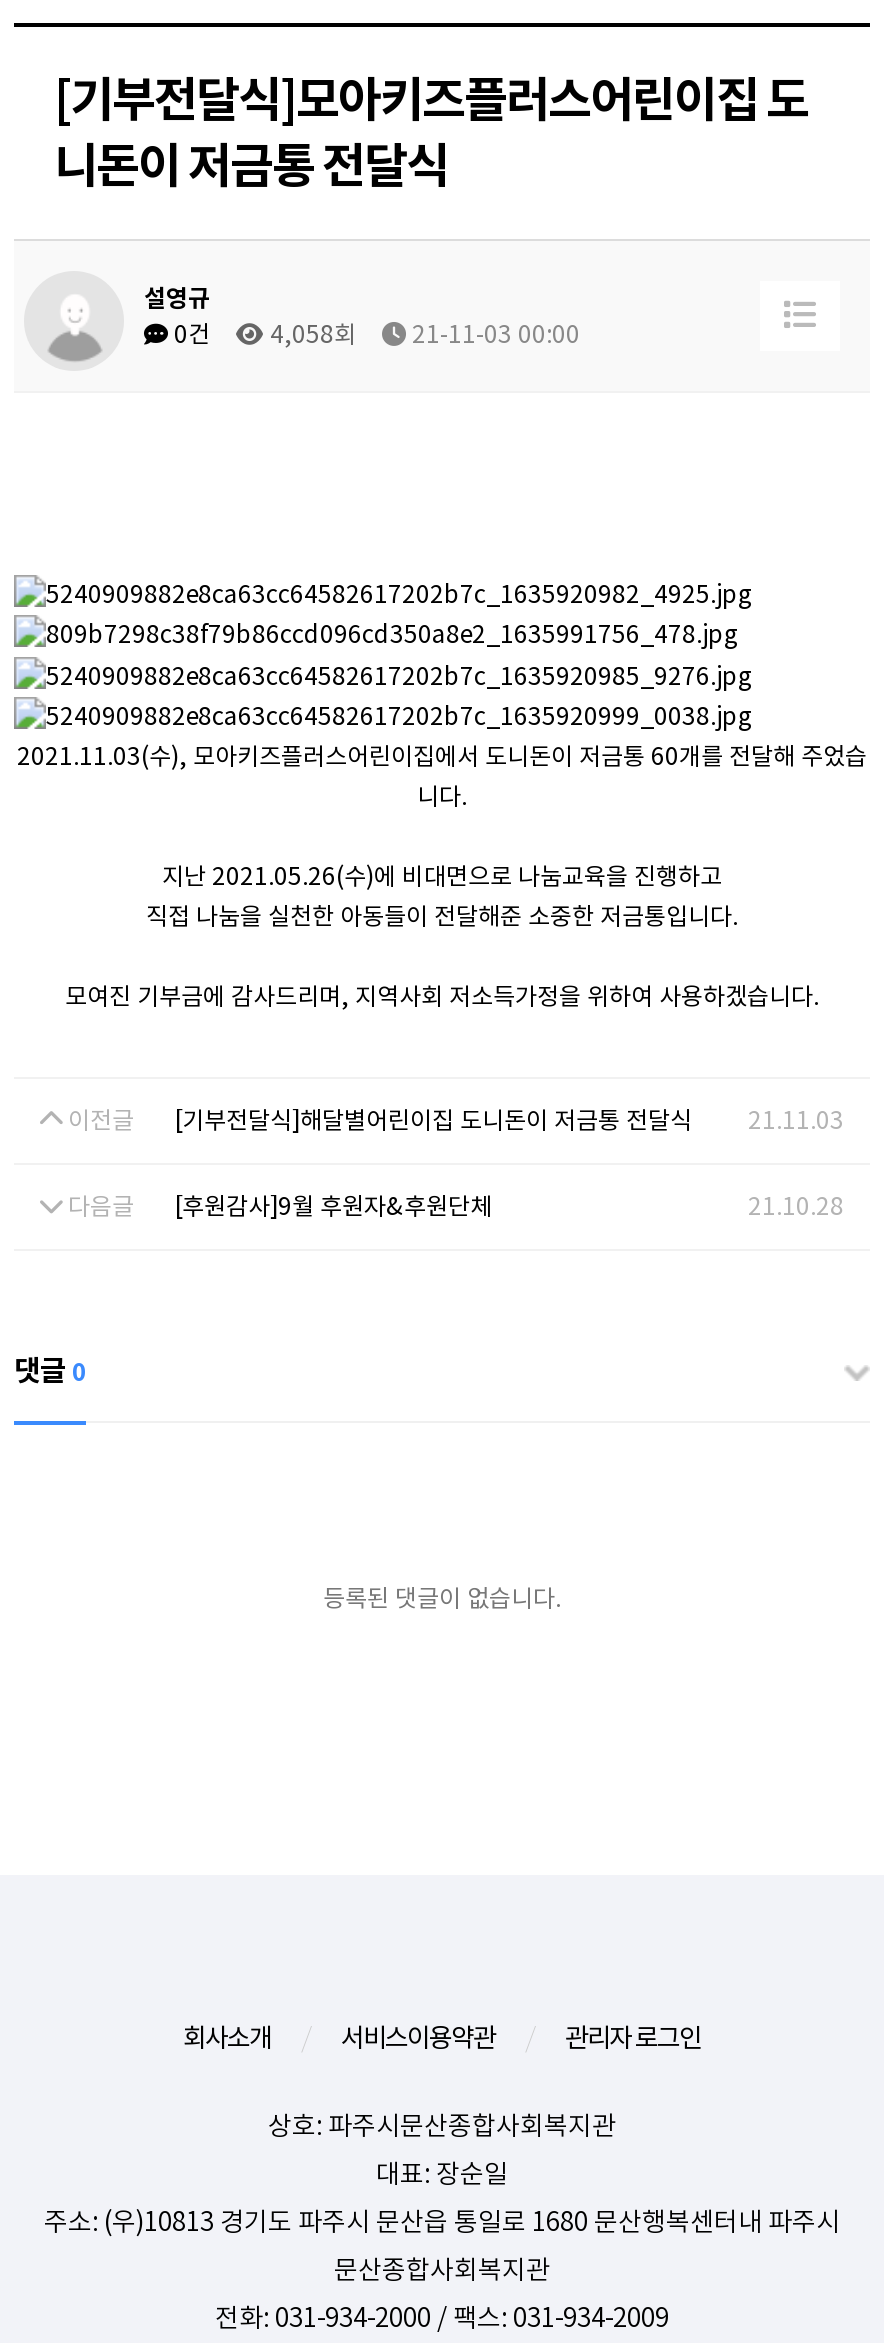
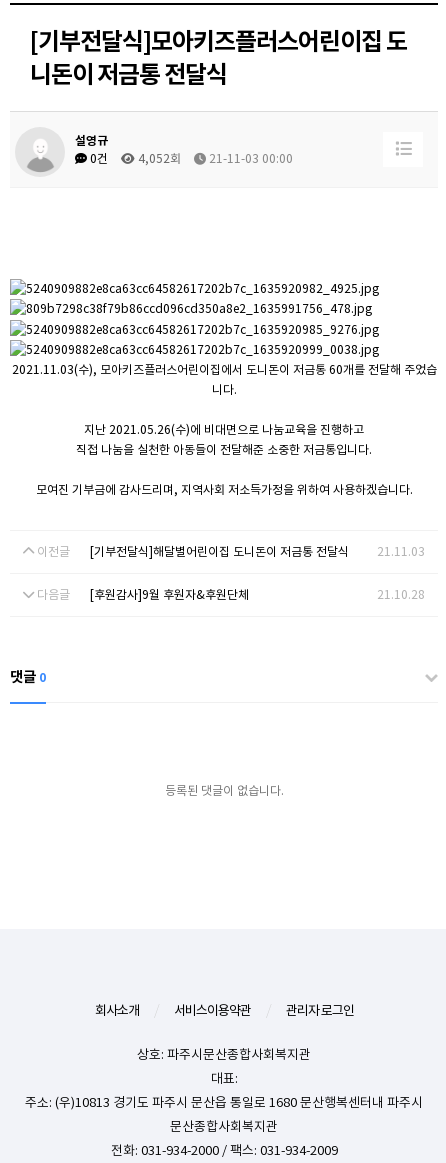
[168,319,580,349] 0건 4,058회 21-11-03 00:00 -> [87,151,293,166] 0건 4,052회 21-11-03 00:00
[376,2157,508,2191] 대표: 장순일 -> [210,1070,237,1087] 대표:

